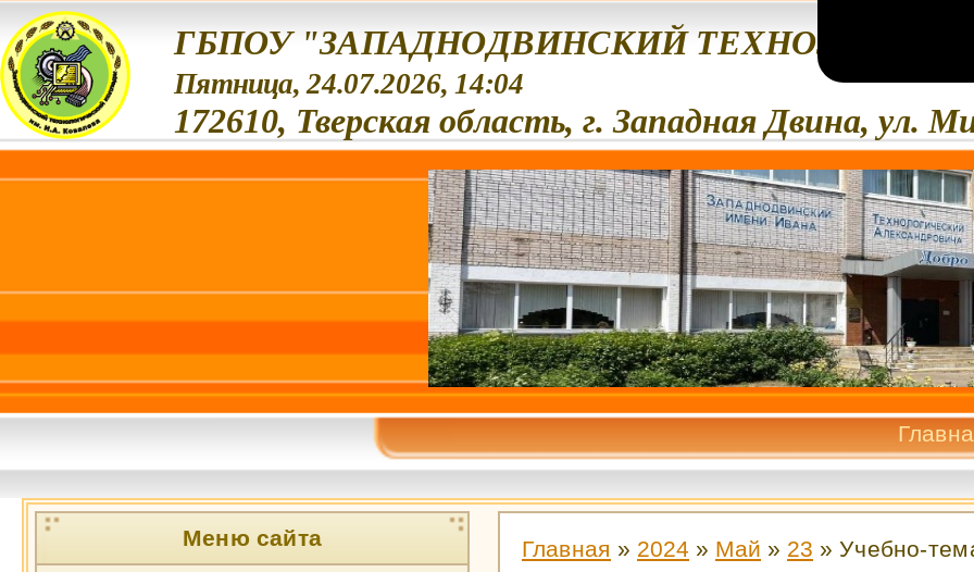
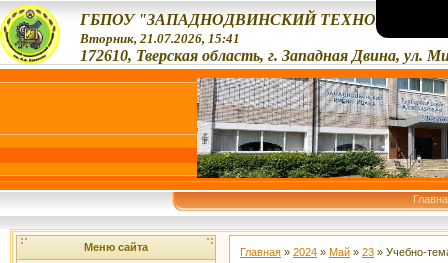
[174,67,524,100] Пятница, 24.07.2026, 14:04 -> [80,31,240,46] Вторник, 21.07.2026, 15:41

